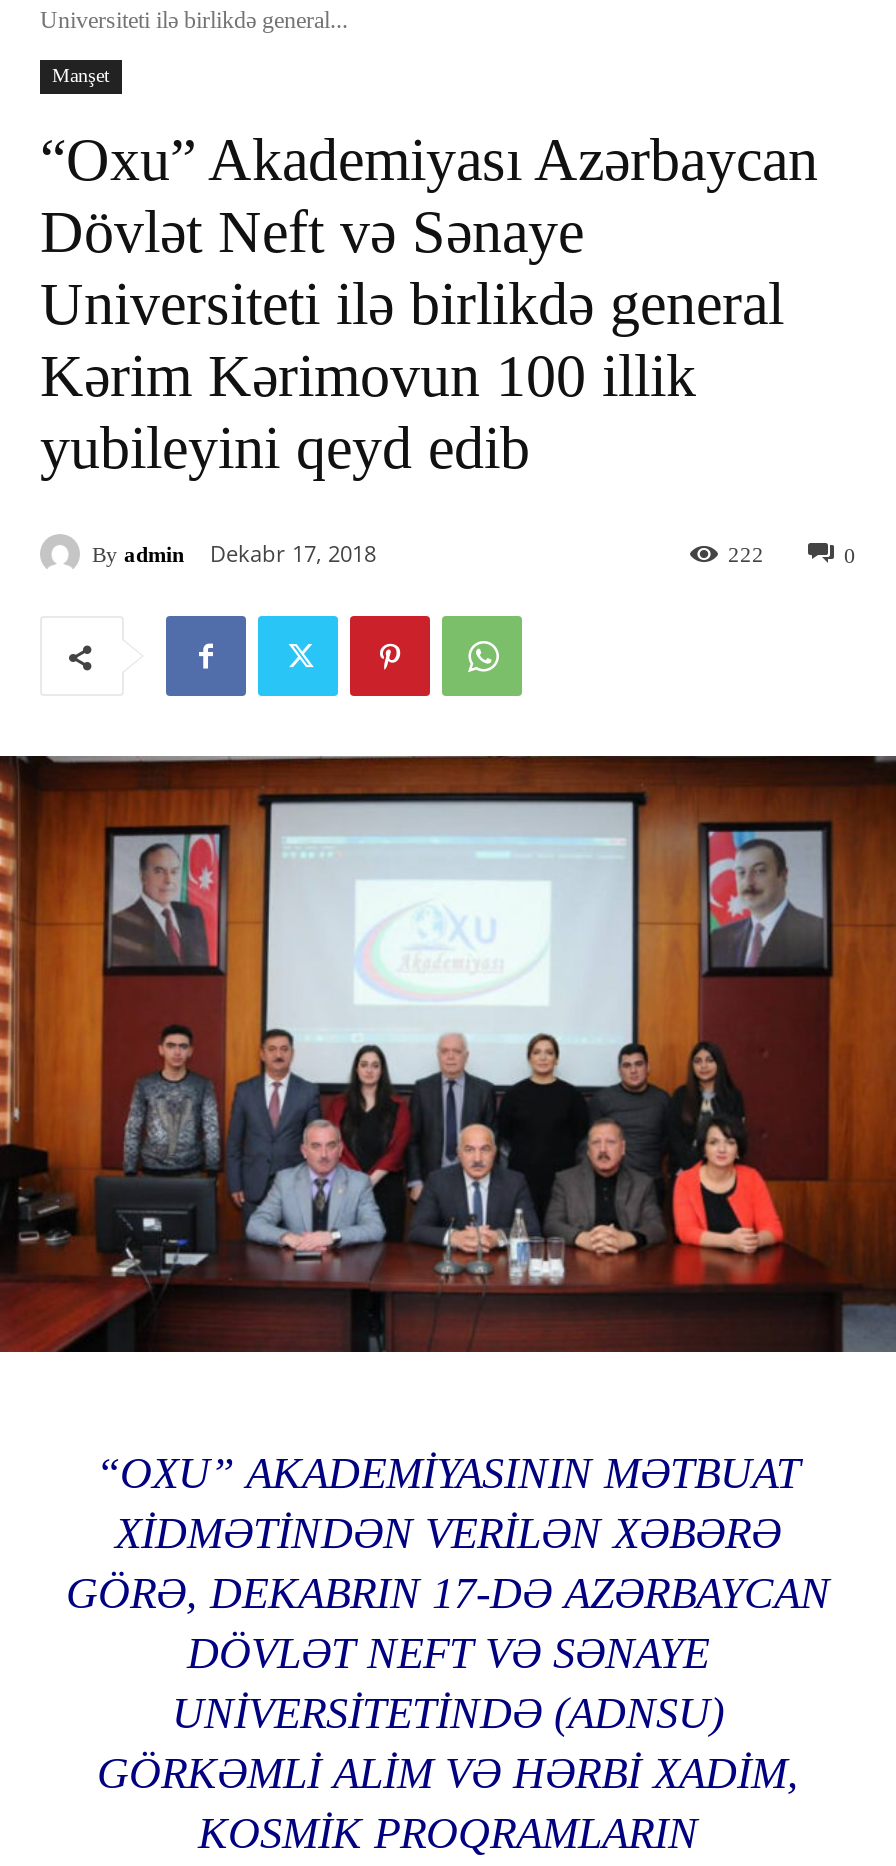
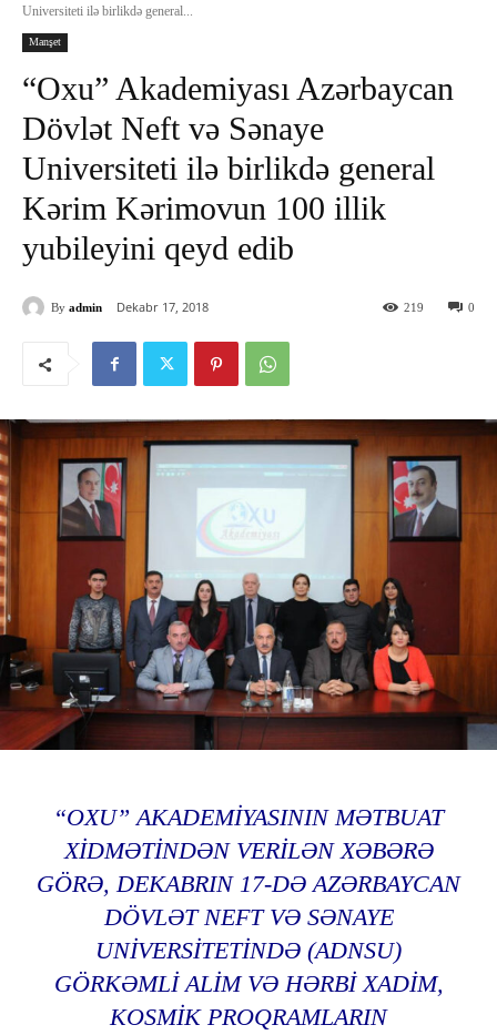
[728,542,764,566] 222 -> [404,301,424,314] 219

